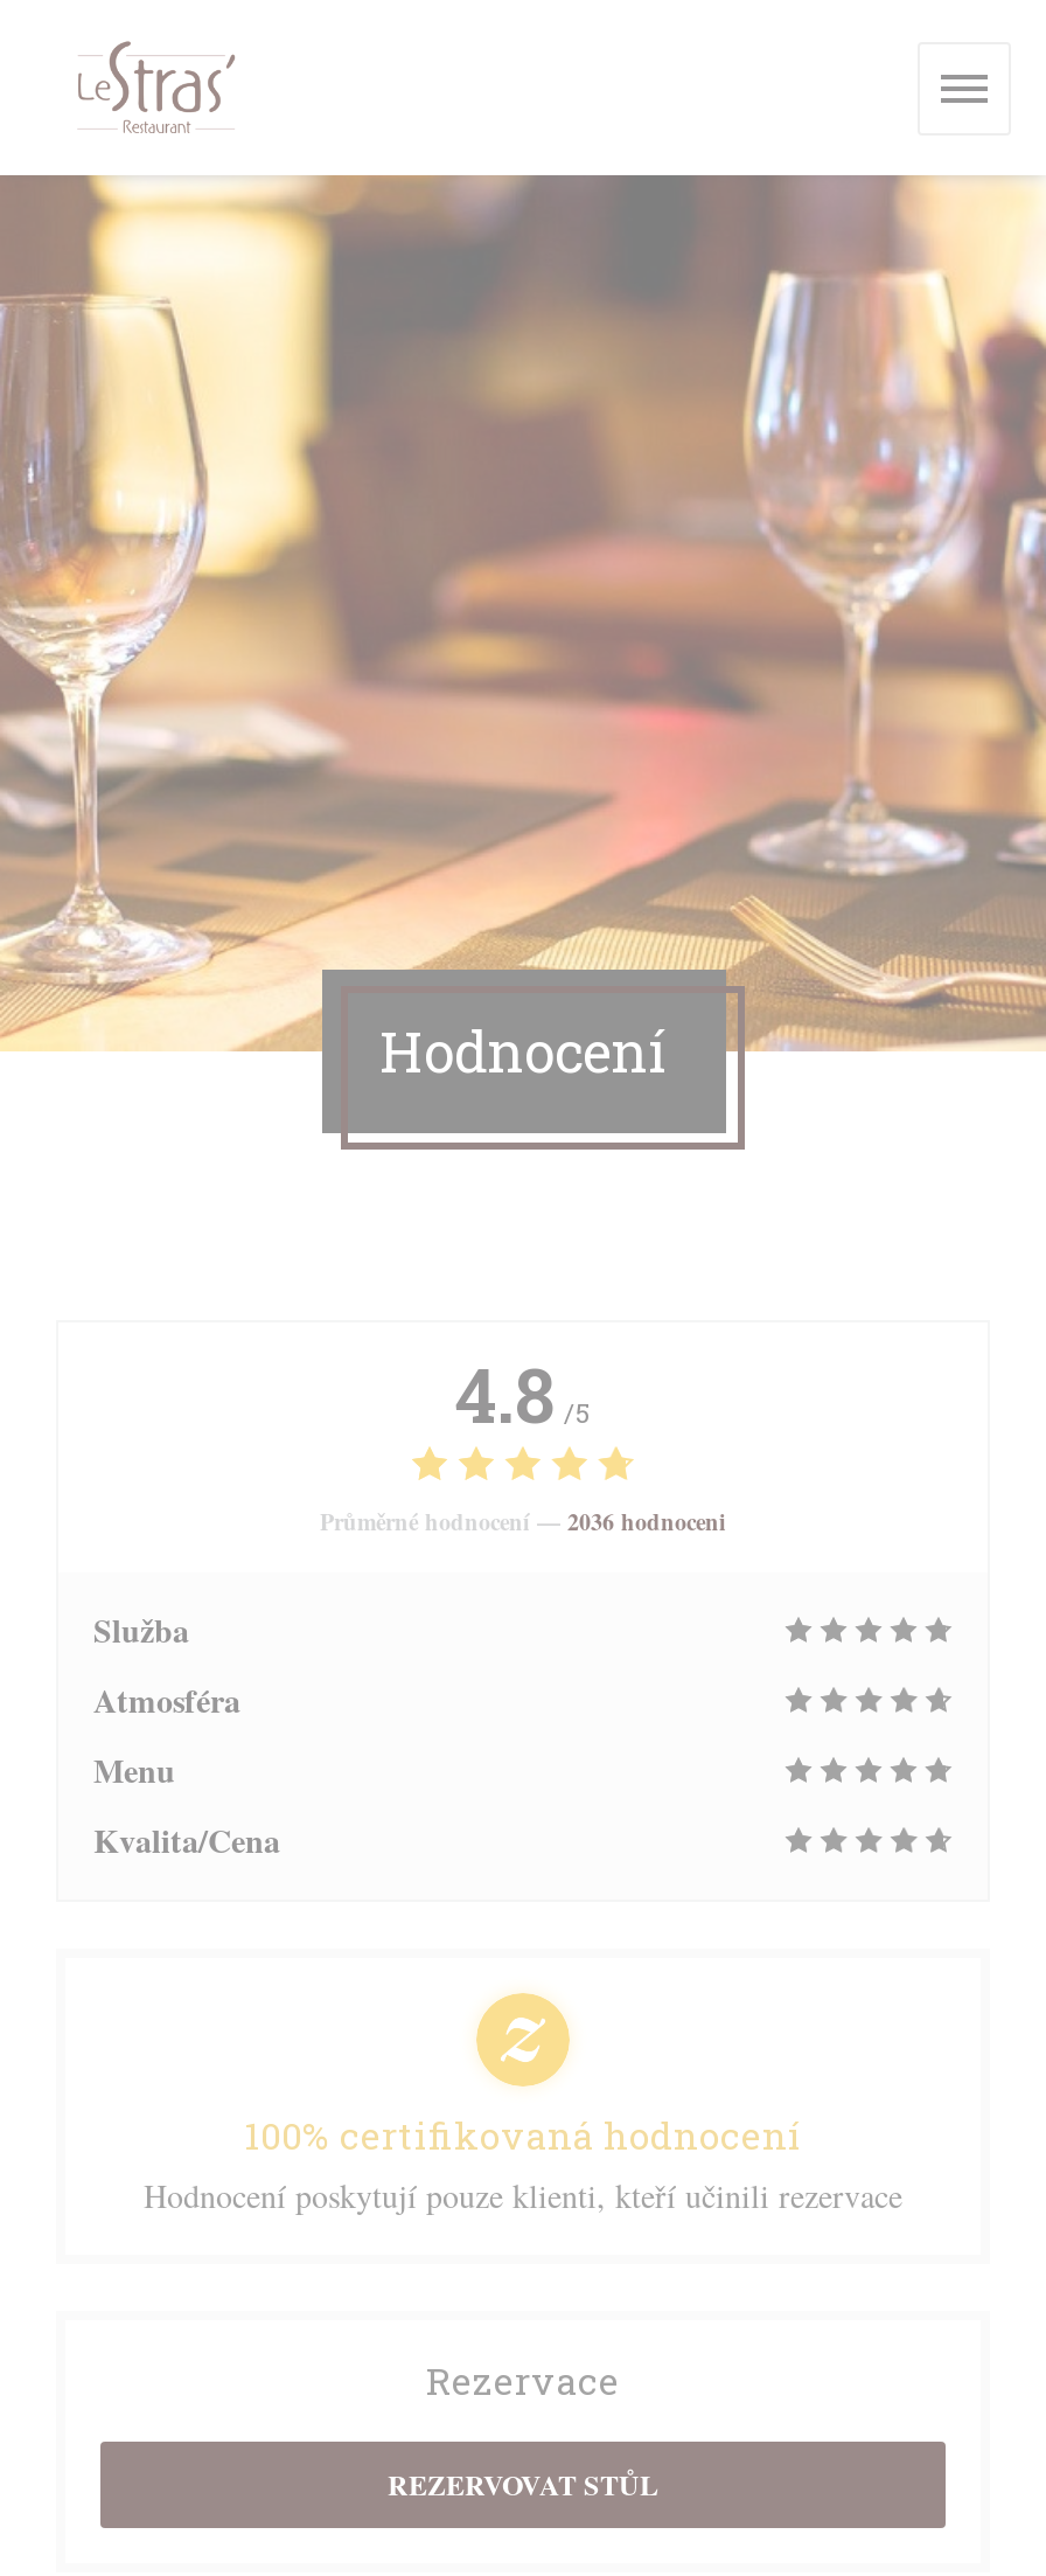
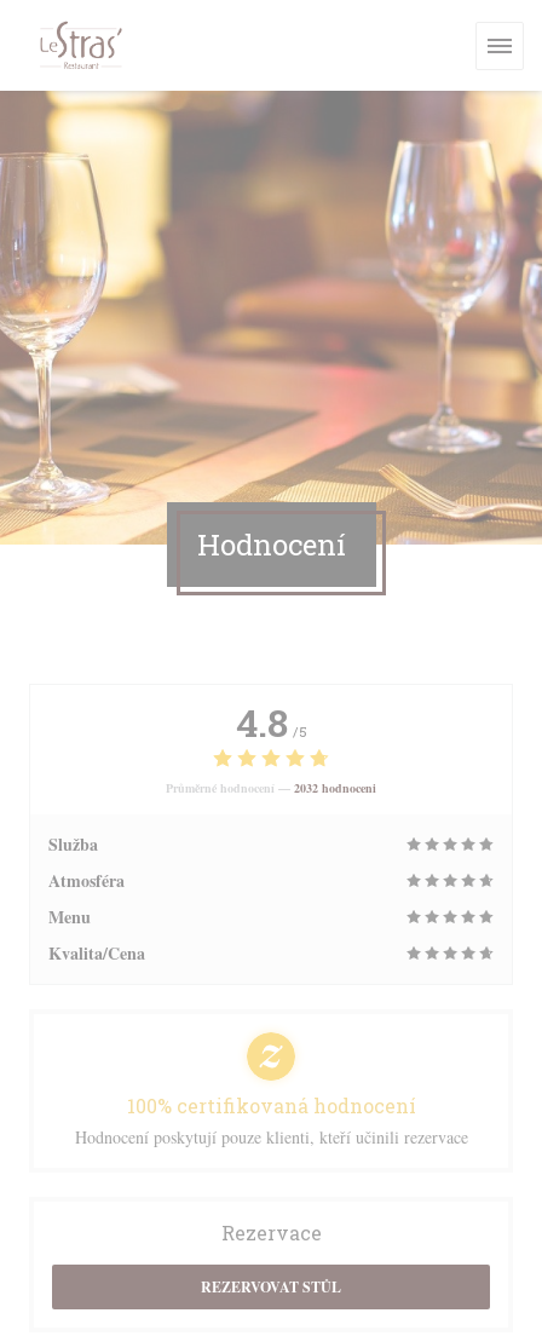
[320,1505,726,1537] Průměrné hodnocení — 2036 hodnoceni -> [166,779,376,796] Průměrné hodnocení — 2032 hodnoceni

